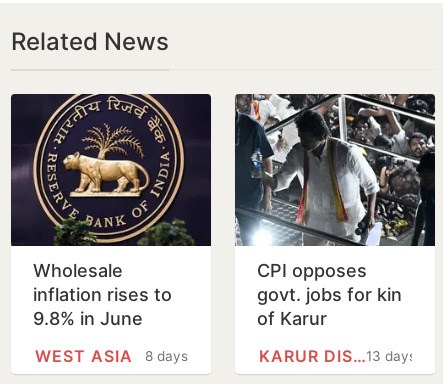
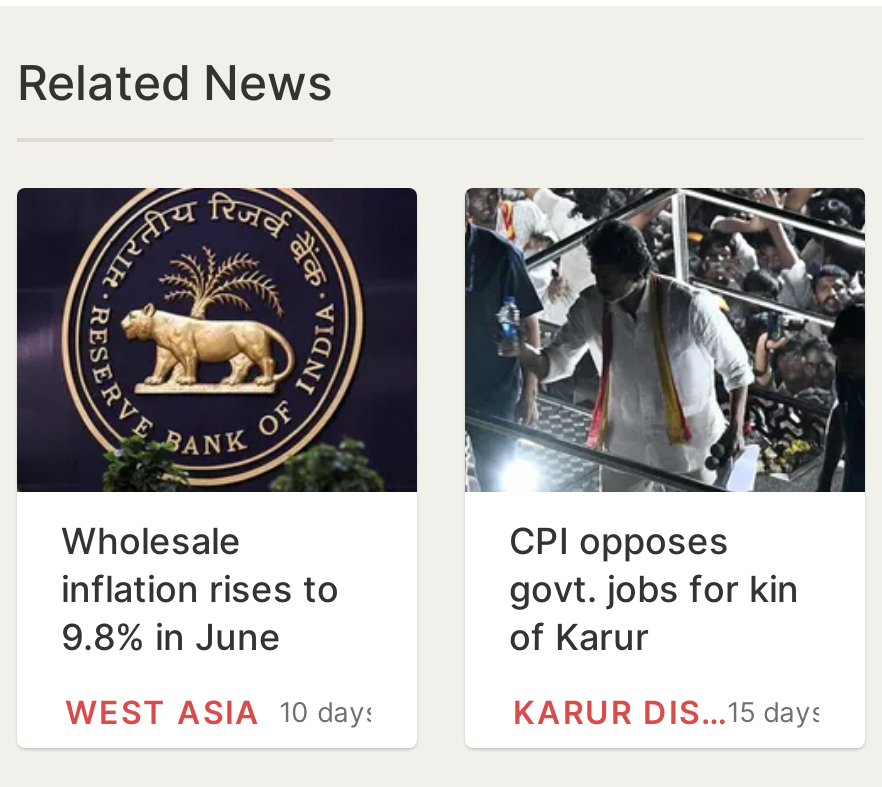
[35,346,188,366] WEST ASIA 8 days -> [65,693,379,733] WEST ASIA 10 days
[366,348,416,364] 13 days -> [727,697,825,729] 15 days

